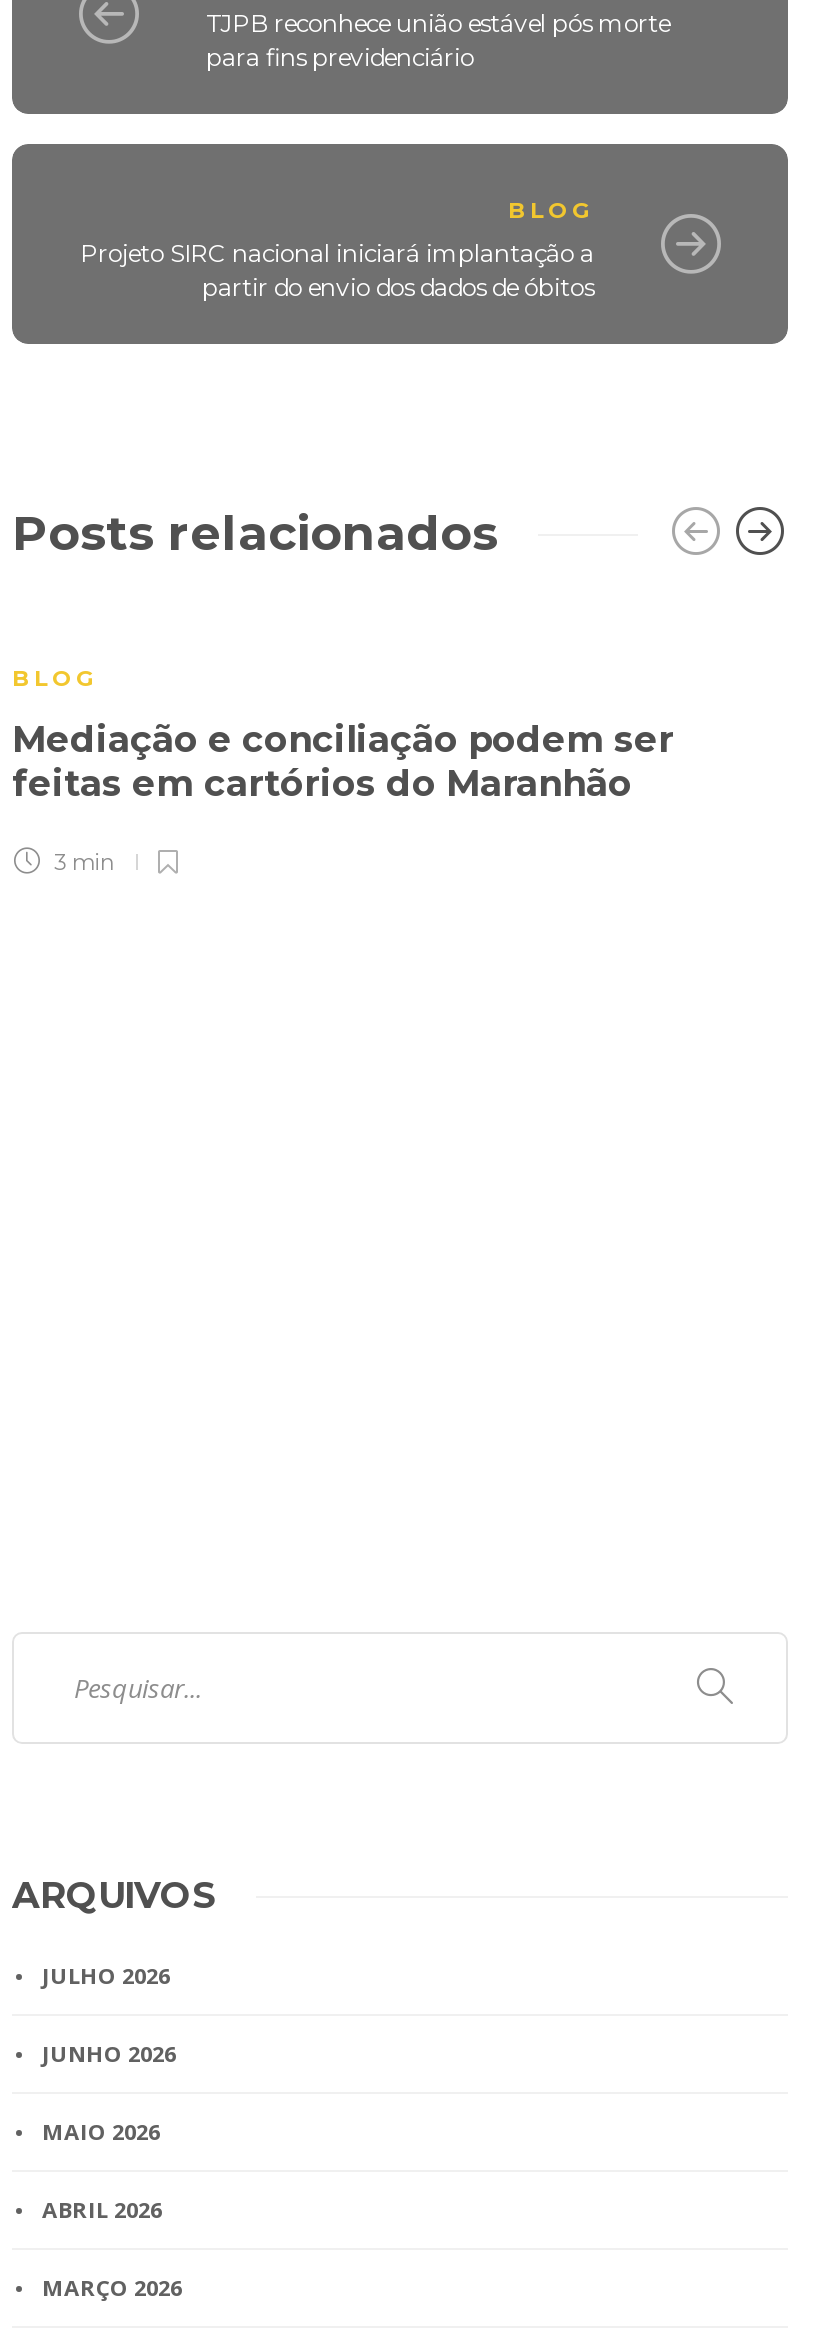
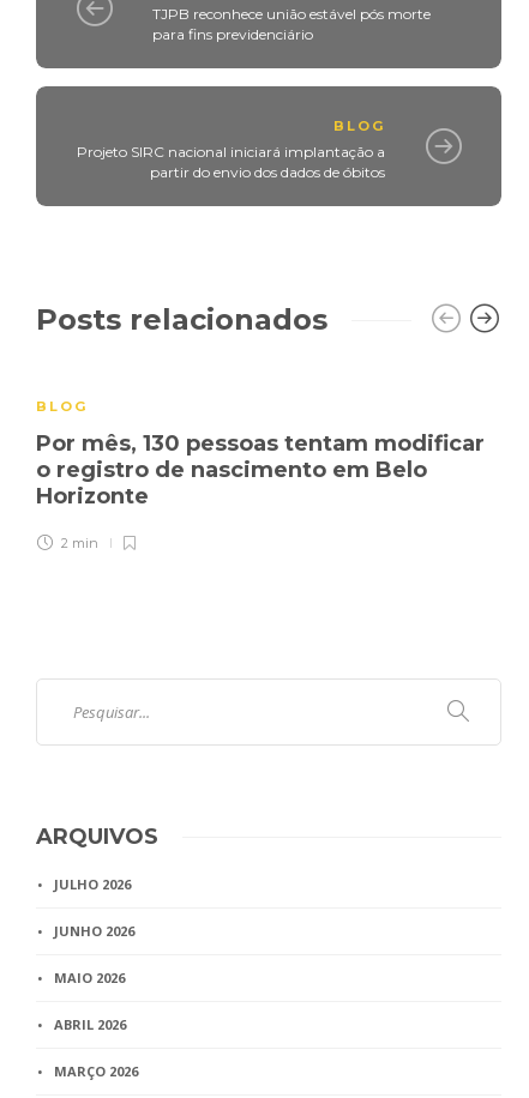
[12,719,674,807] Mediação e conciliação podem ser | feitas em cartórios do Maranhão -> [36,431,485,510] Por mês, 130 pessoas tentam modificar | o registro de nascimento em Belo | Horizonte
[48,849,116,877] 3 min -> [58,535,98,552] 2 min

